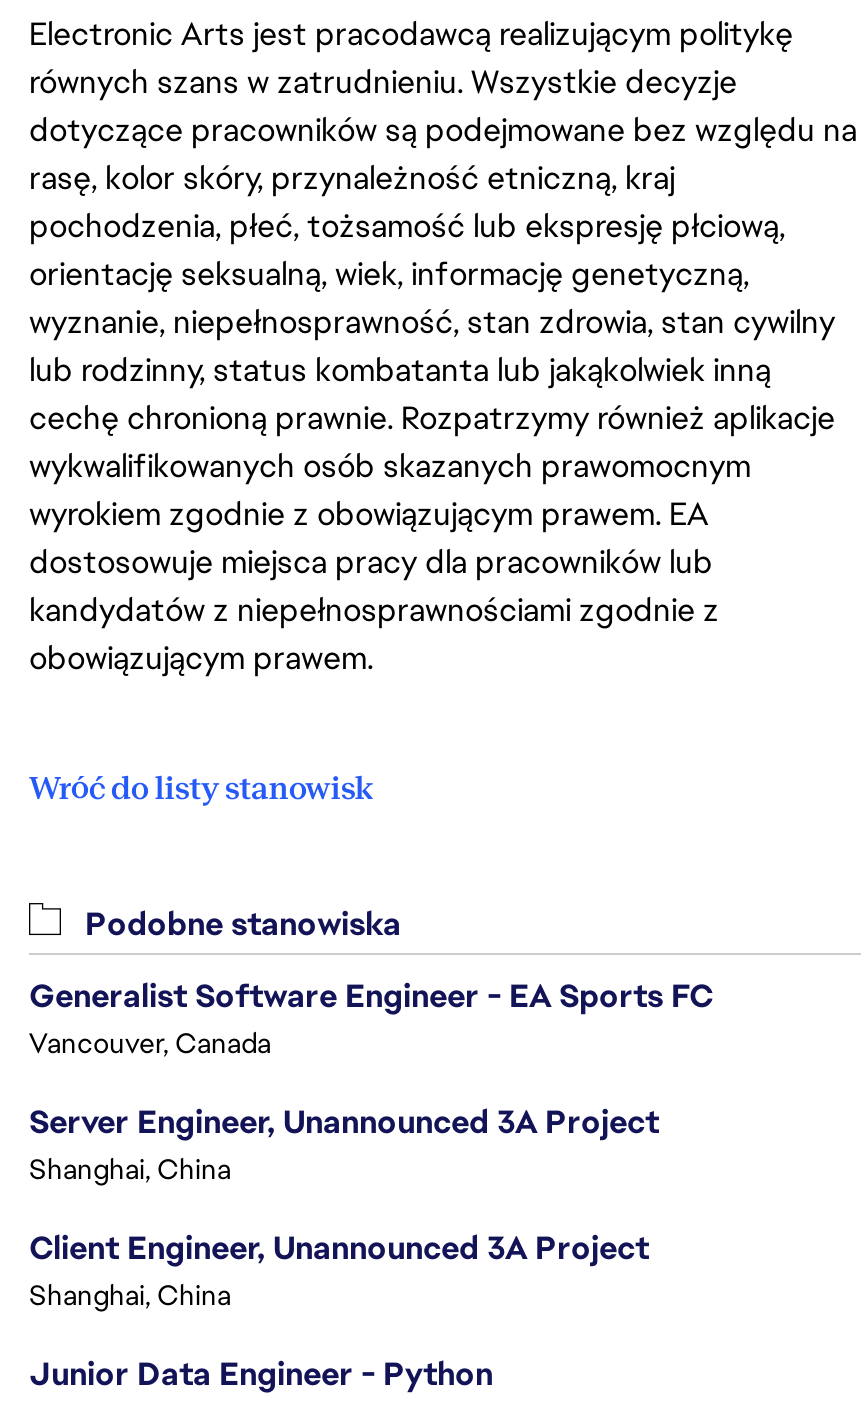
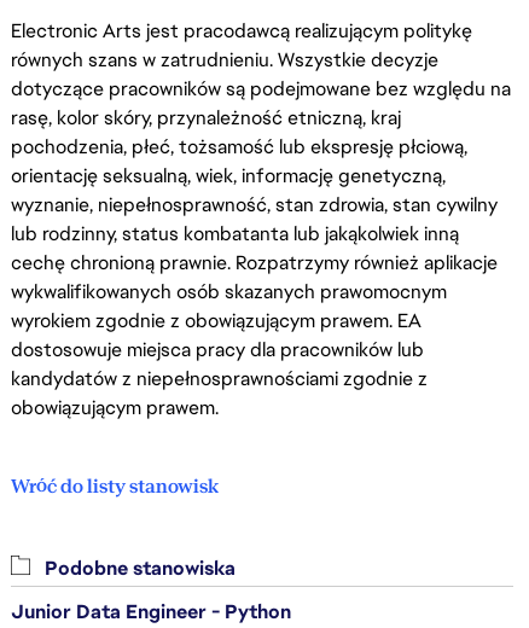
[29,975,713,1313] Generalist Software Engineer - EA Sports FC | Vancouver, Canada | Server Engineer, Unannounced 3A Project | Shanghai, China | Client Engineer, Unannounced 3A Project | Shanghai, China -> none

